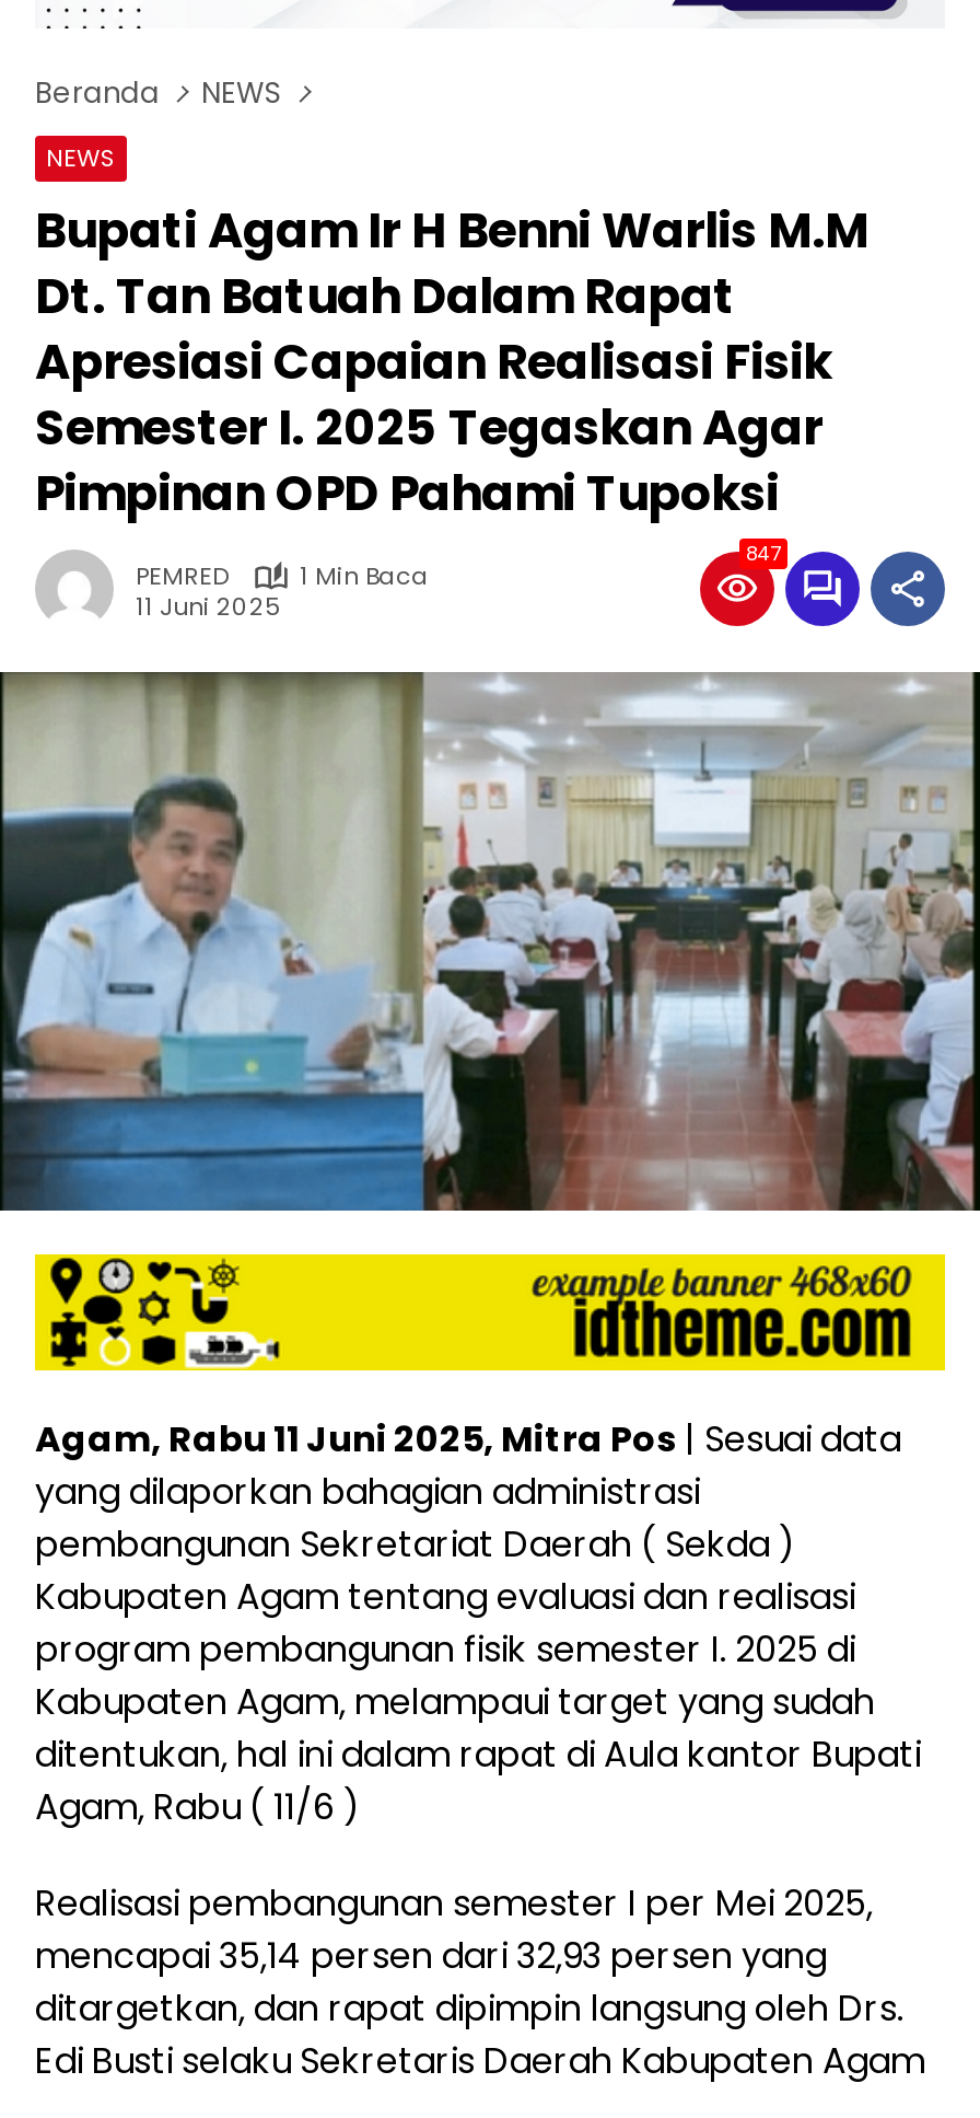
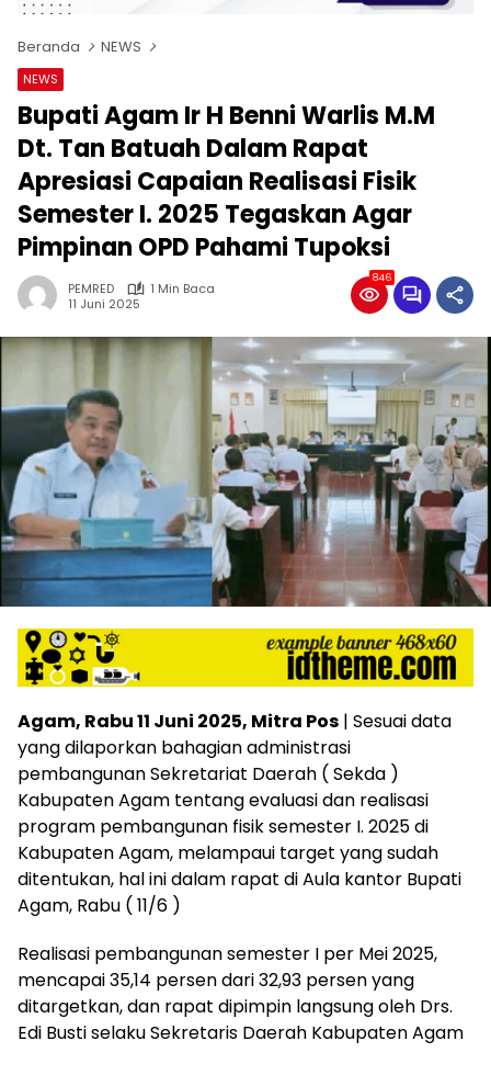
[746,541,781,567] 847 -> [373,271,391,284] 846

